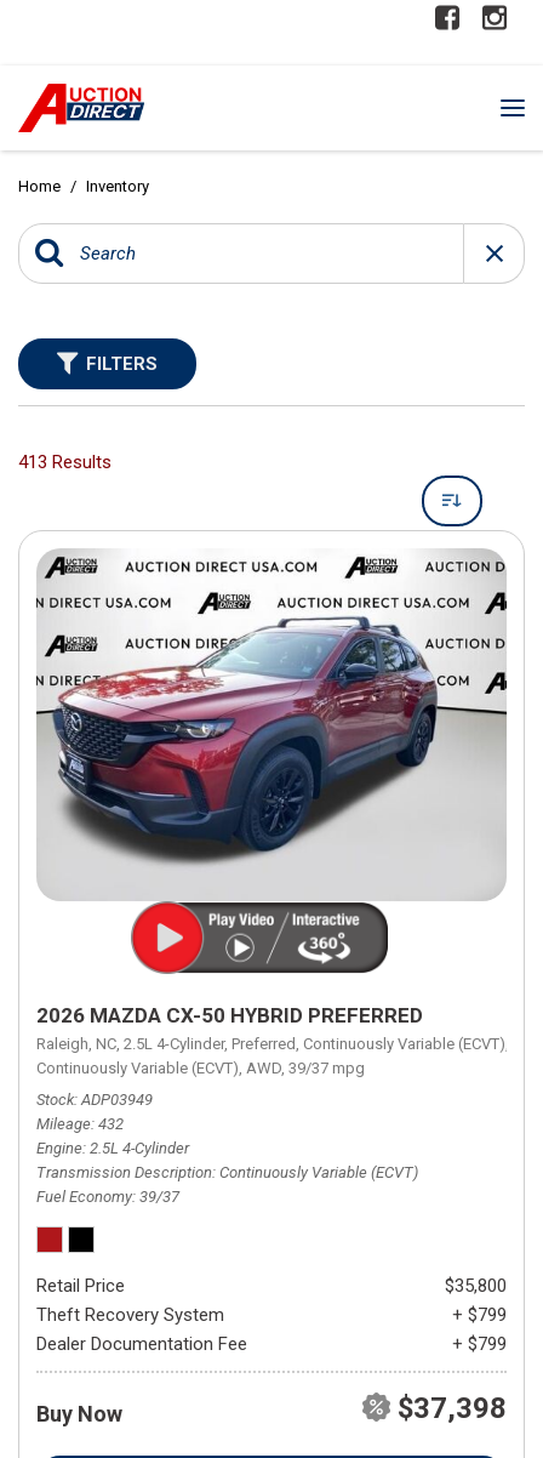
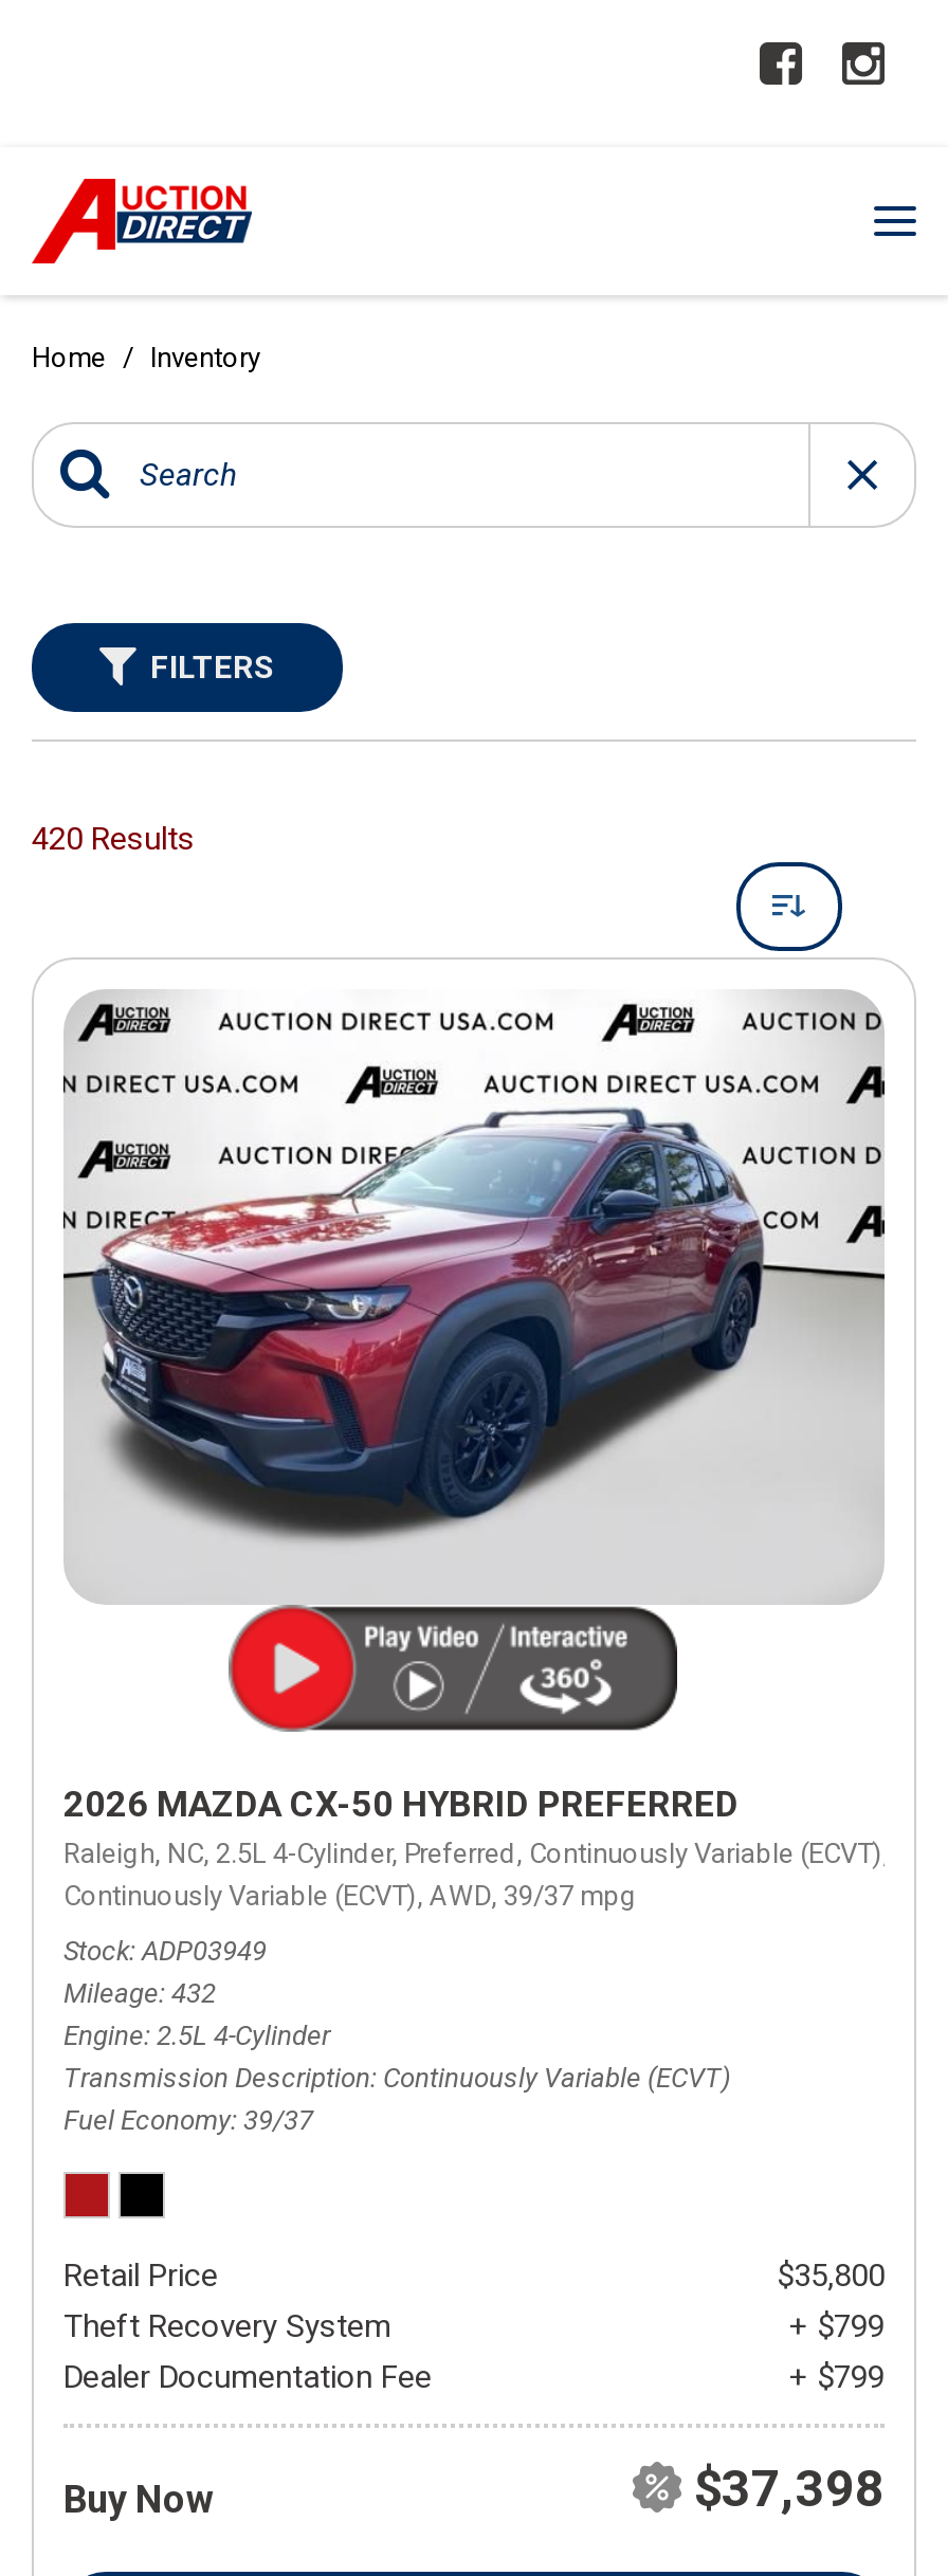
[18,451,112,473] 413 Results -> [32,820,195,858] 420 Results

